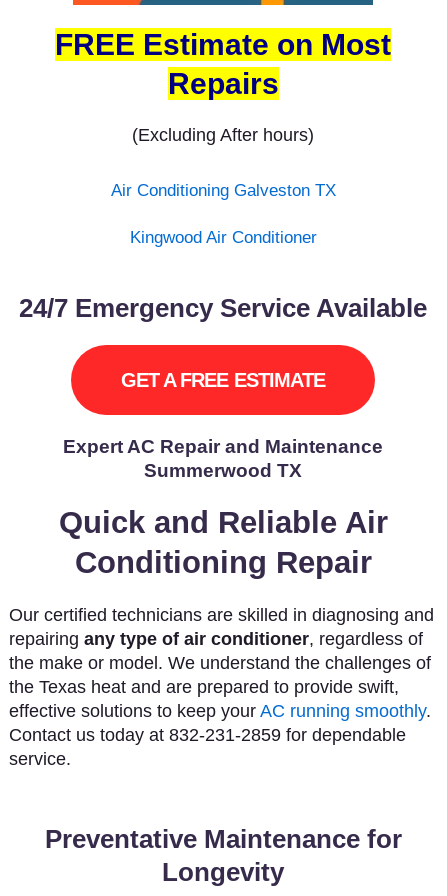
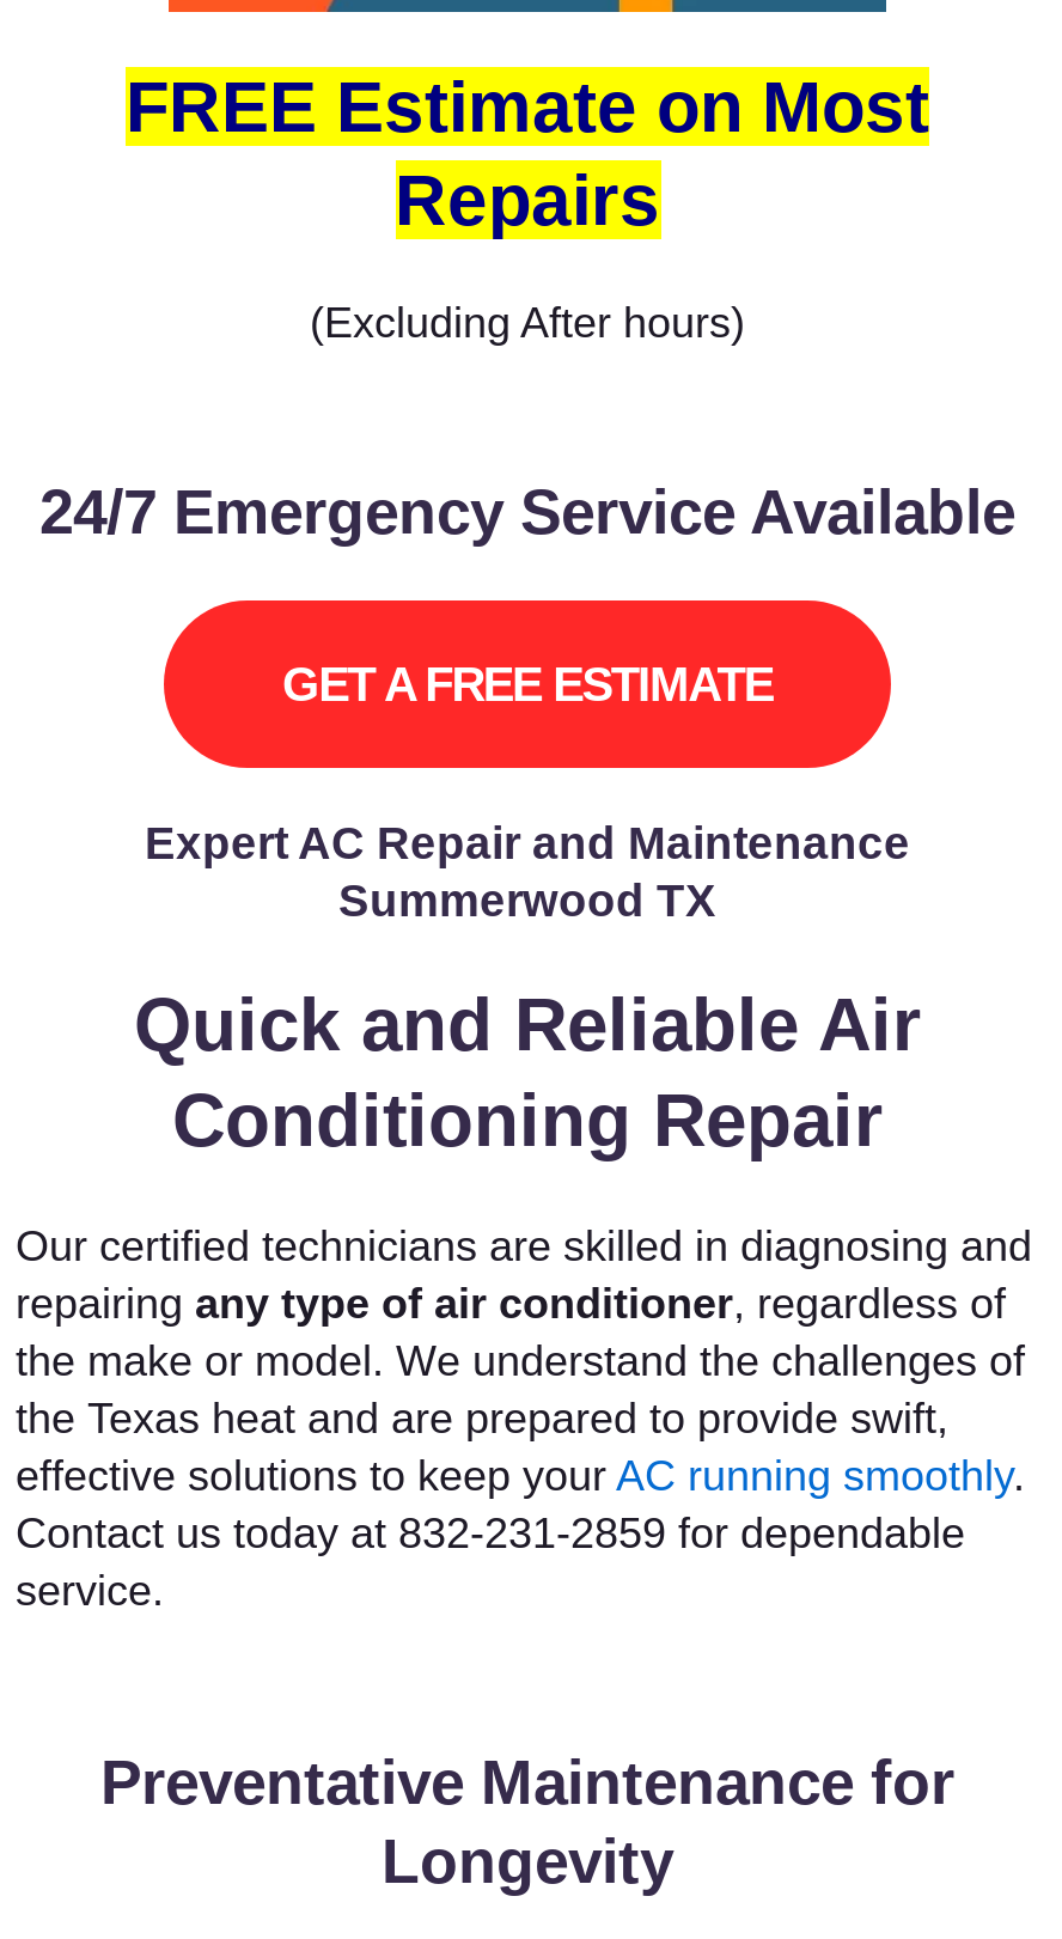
[110,181,335,247] Air Conditioning Galveston TX | Kingwood Air Conditioner -> none

